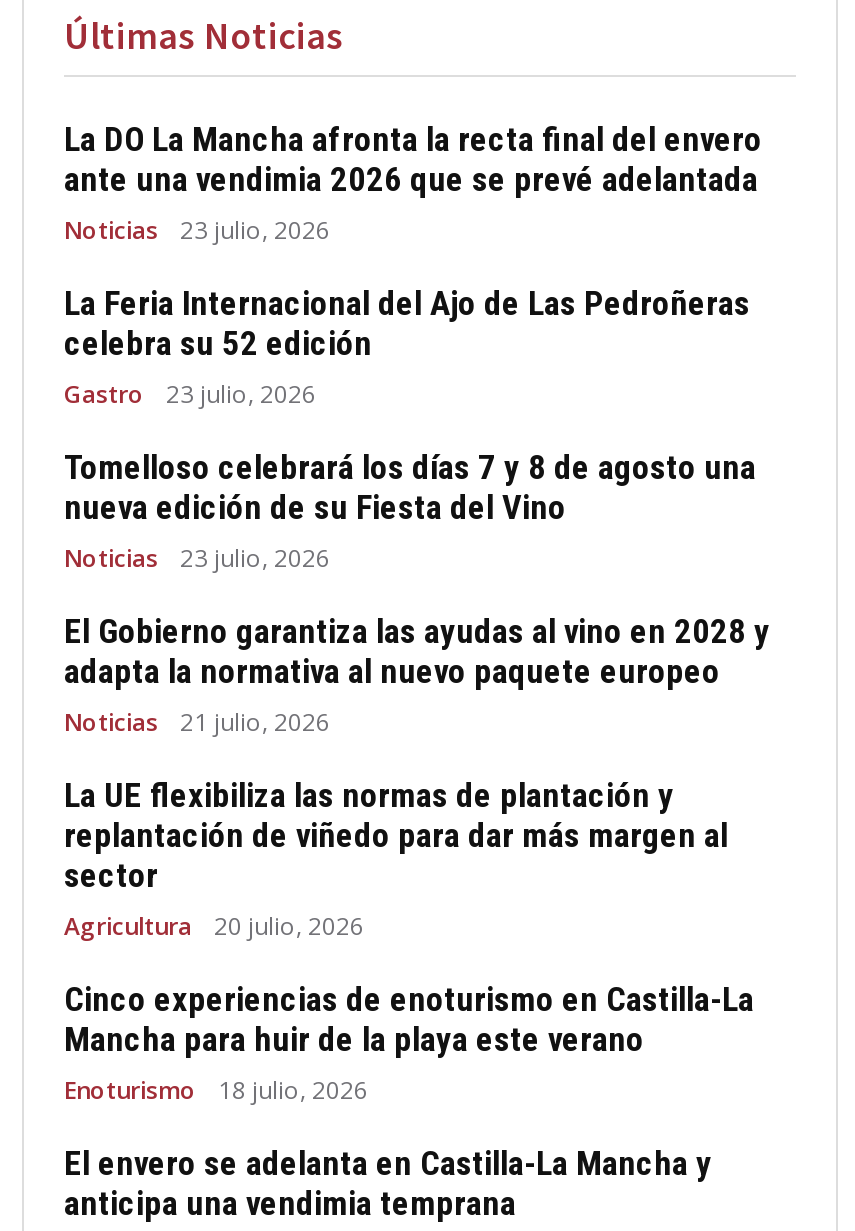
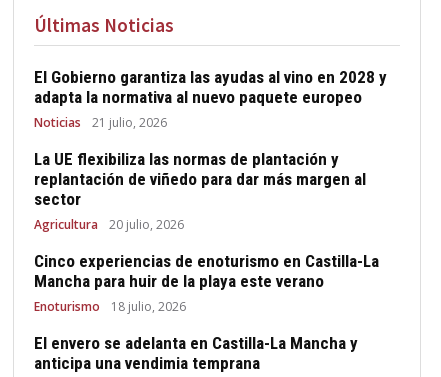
[64,119,762,575] La DO La Mancha afronta la recta final del envero | ante una vendimia 2026 que se prevé adelantada | Noticias | 23 julio, 2026 | La Feria Internacional del Ajo de Las Pedroñeras | celebra su 52 edición | Gastro | 23 julio, 2026 | Tomelloso celebrará los días 7 y 8 de agosto una | nueva edición de su Fiesta del Vino | Noticias | 23 julio, 2026 -> none

